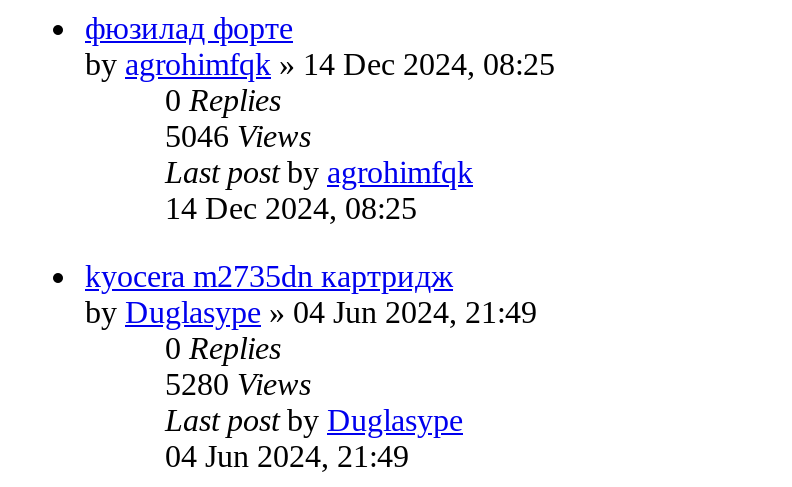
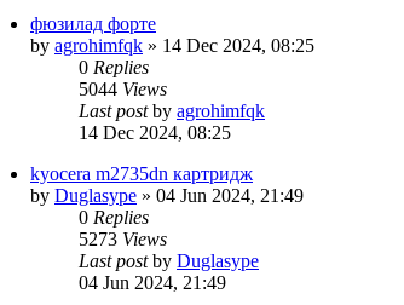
[165,119,311,153] 5046 Views -> [79,79,167,99] 5044 Views
[165,367,311,401] 5280 Views -> [79,229,167,249] 5273 Views

